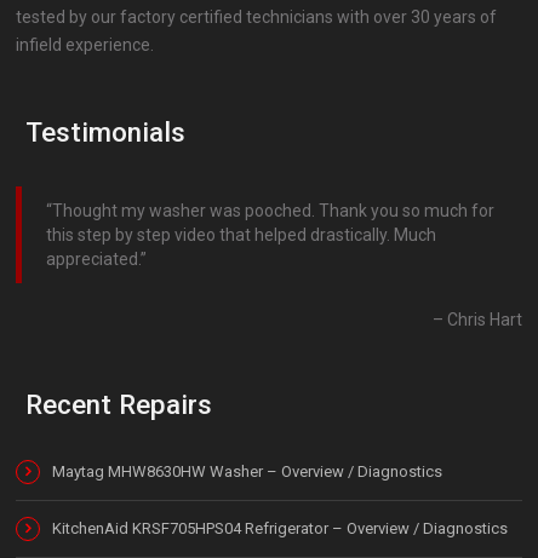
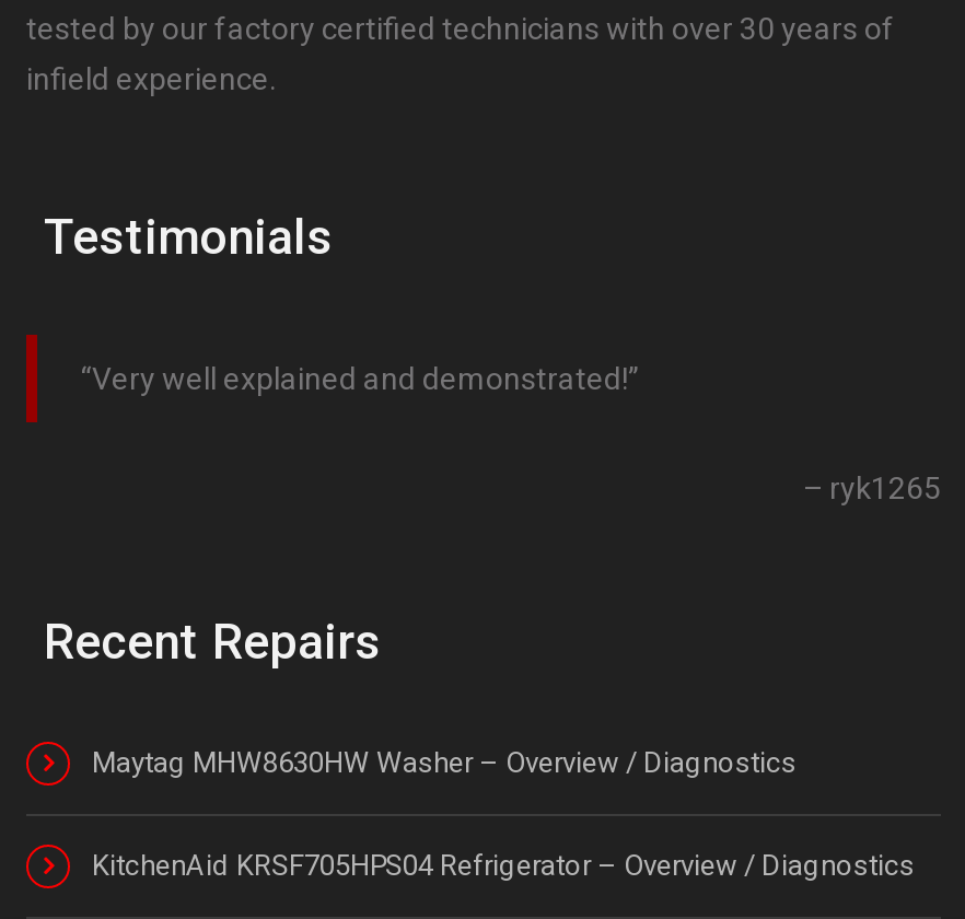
[46,200,494,268] Thought my washer was pooched. Thank you so much for | this step by step video that helped drastically. Much | appreciated. -> [92,360,628,395] Very well explained and demonstrated!
[447,309,522,329] Chris Hart -> [829,470,941,505] ryk1265

